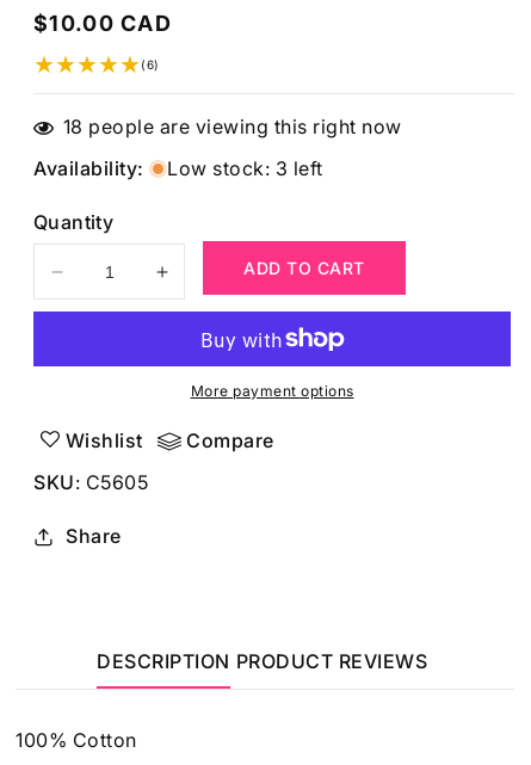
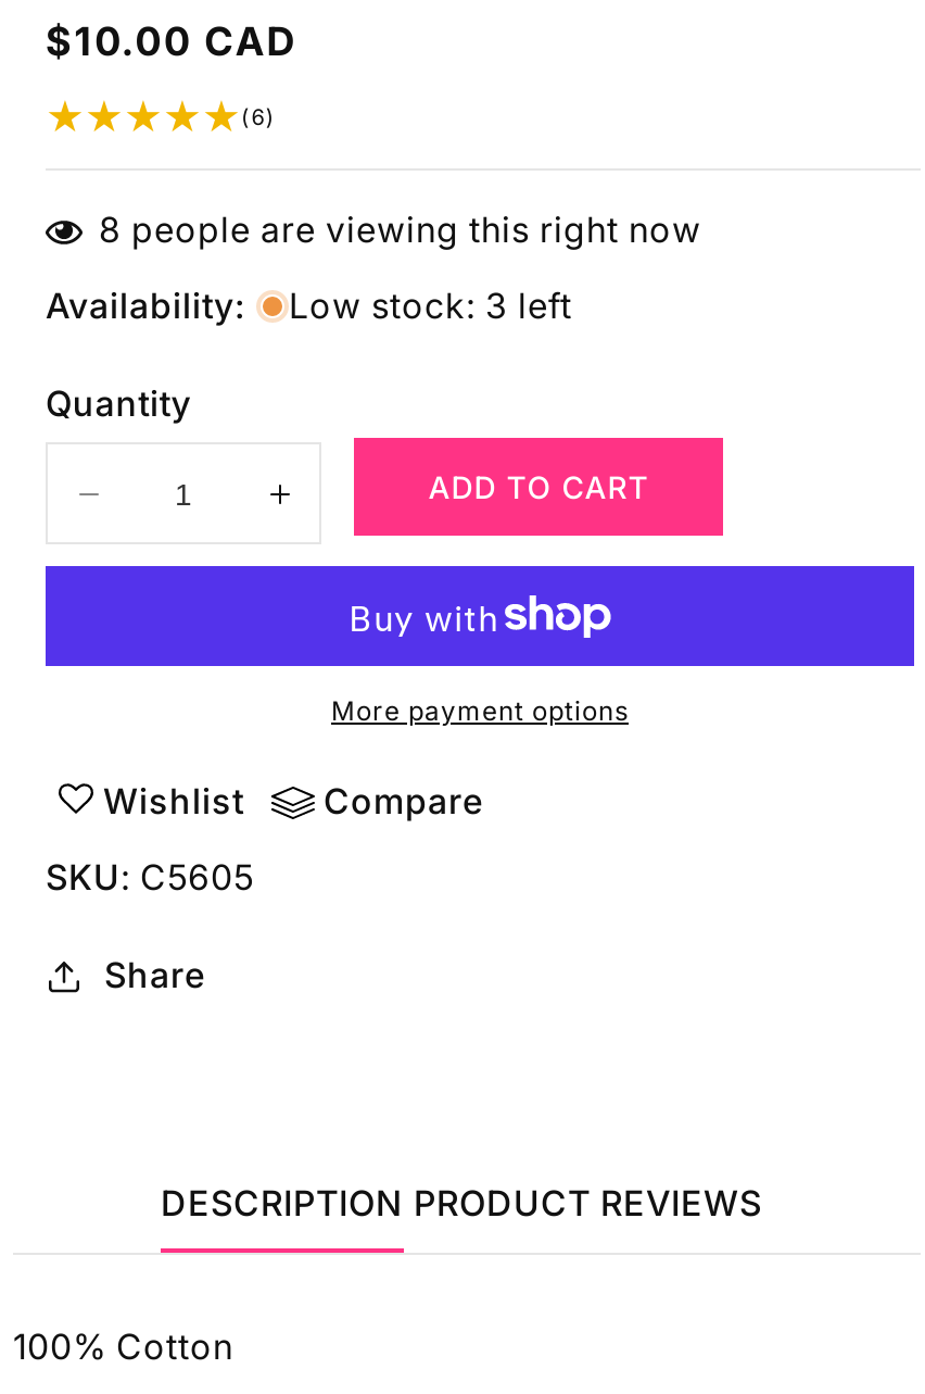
[63,115,402,138] 18 people are viewing this right now -> [99,208,701,251] 8 people are viewing this right now

